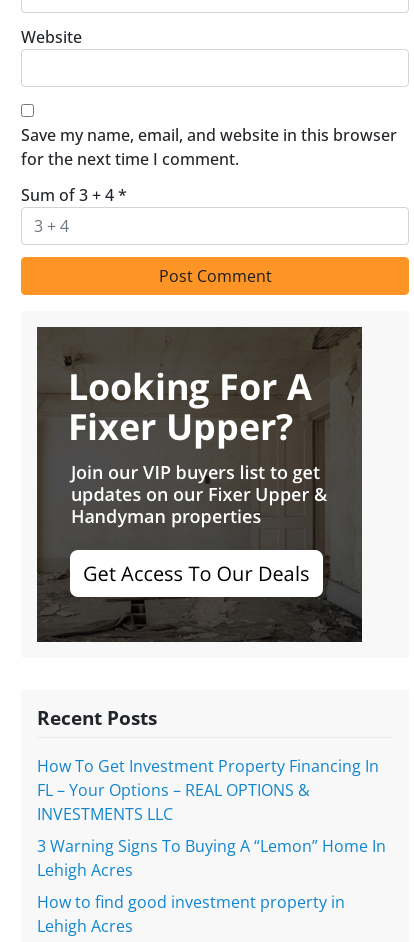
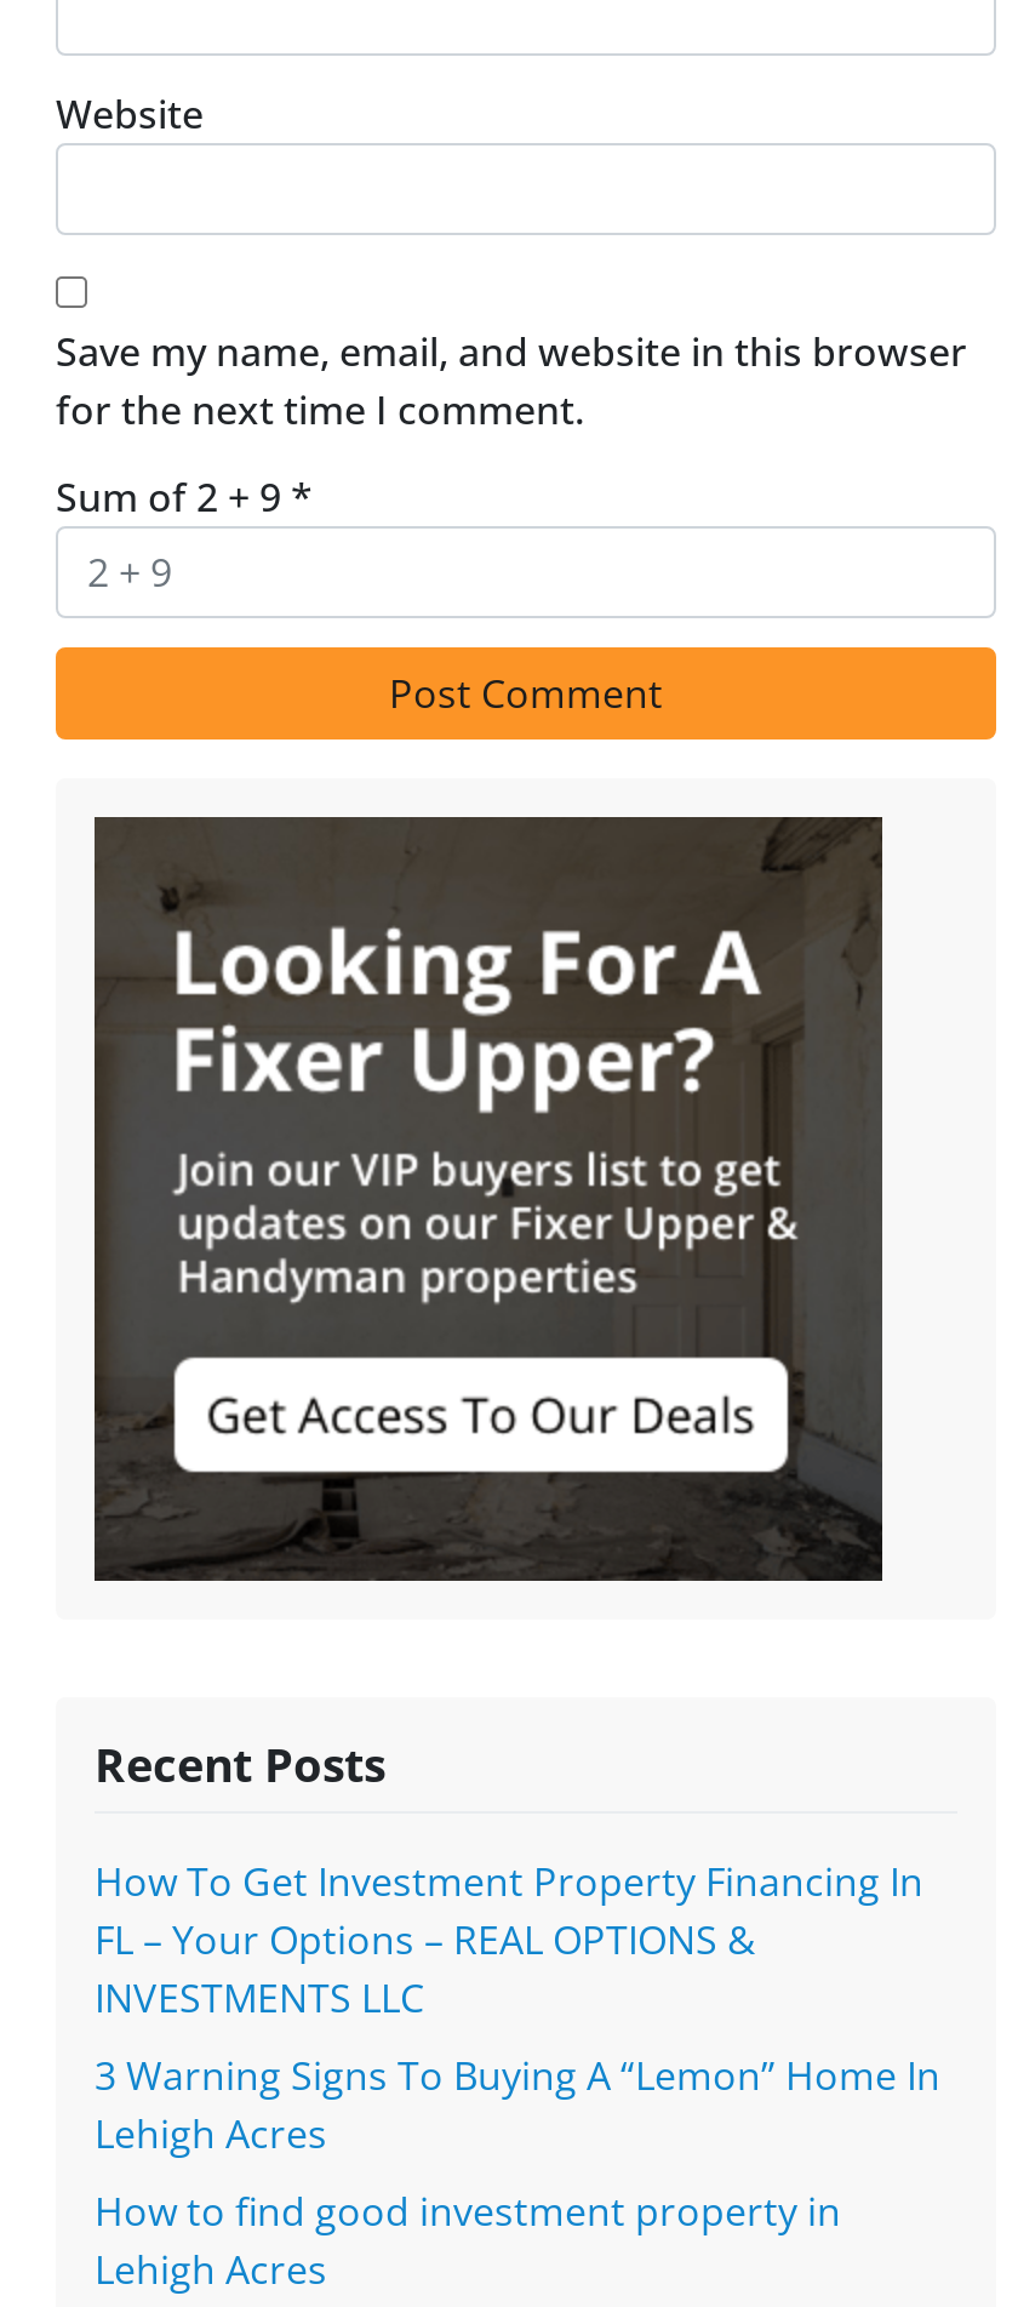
[21,184,127,206] Sum of 3 + 4 * -> [56,470,313,524] Sum of 2 + 9 *

